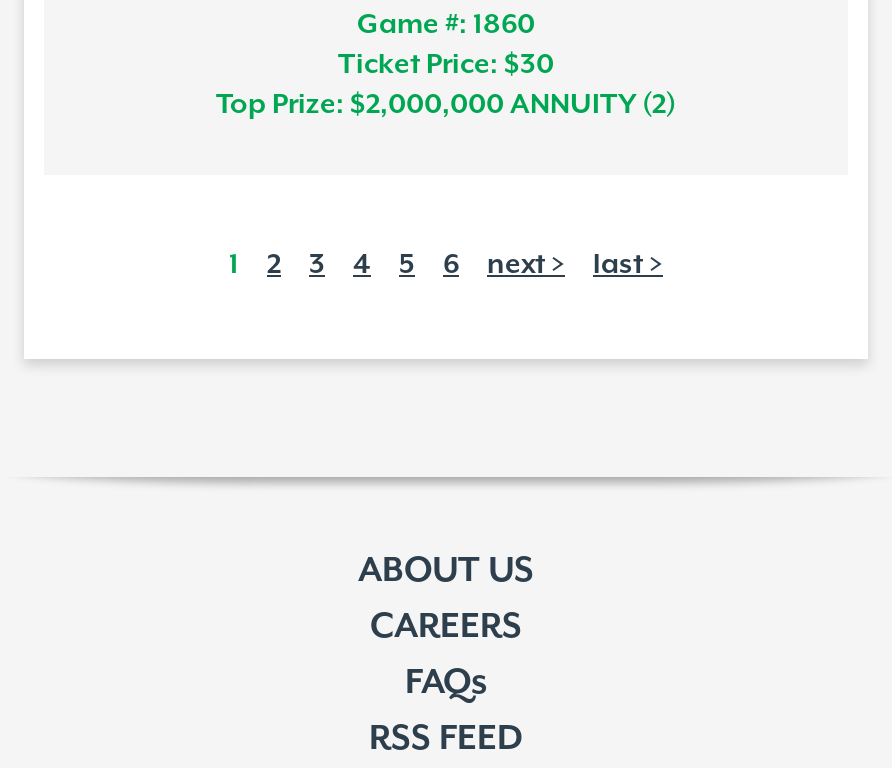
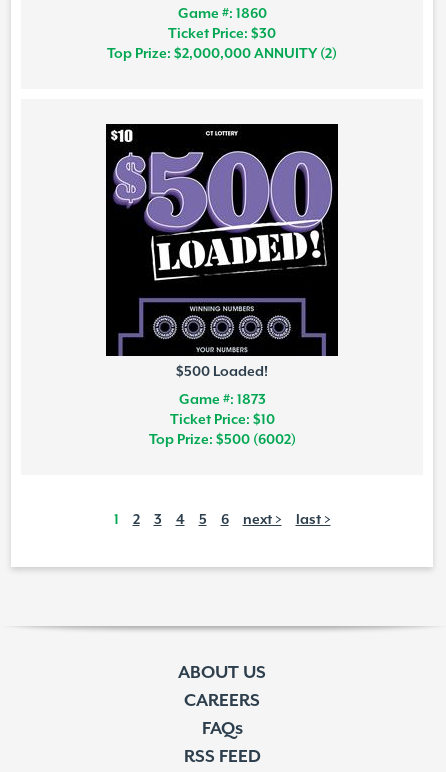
none -> [105,123,339,448] [image] | $500 Loaded! | Game #: 1873 | Ticket Price: $10 | Top Prize: $500 (6002)

